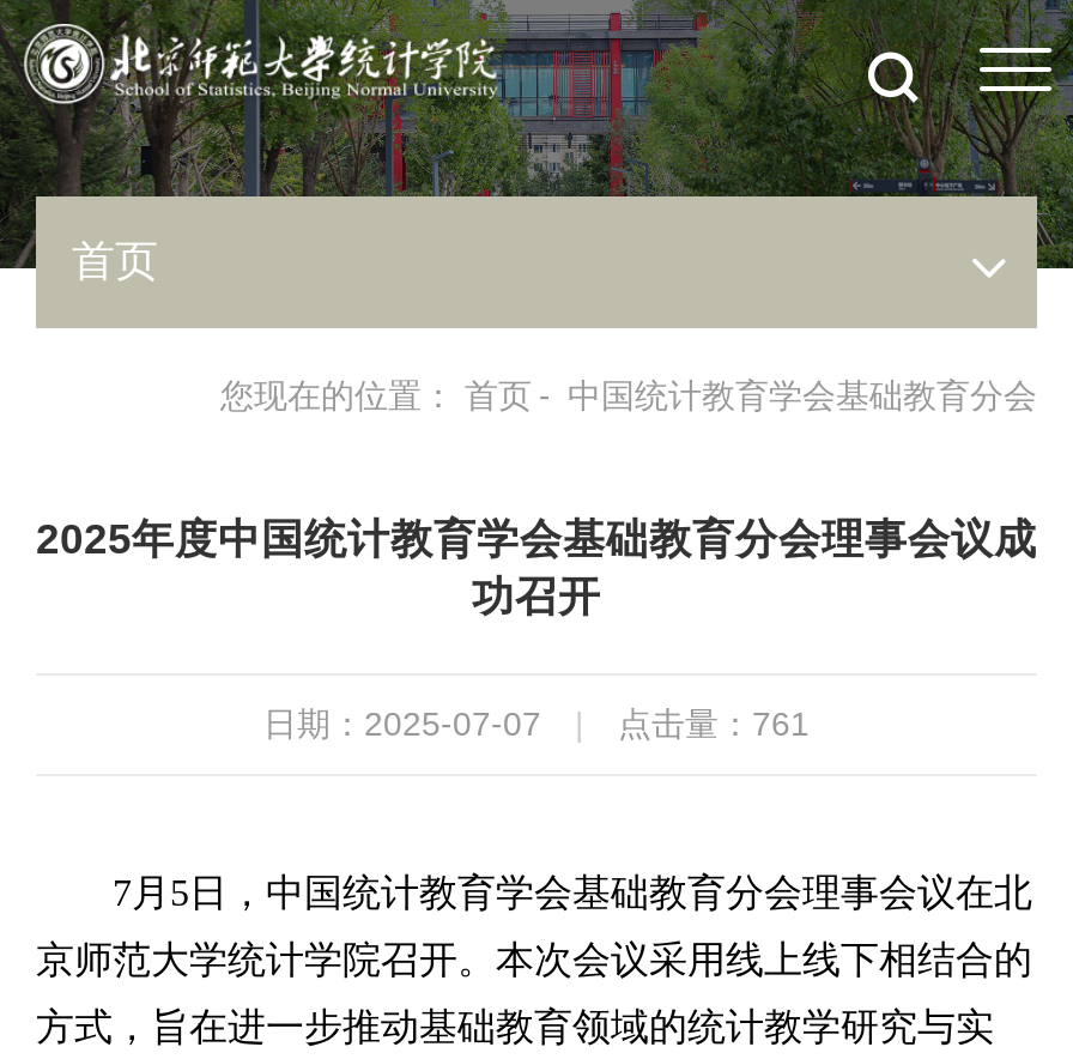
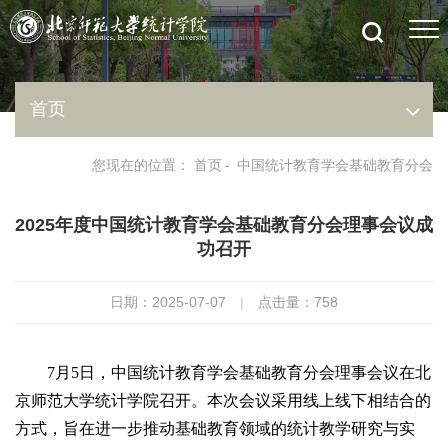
[618,704,810,743] 点击量：761 -> [258,294,338,310] 点击量：758

